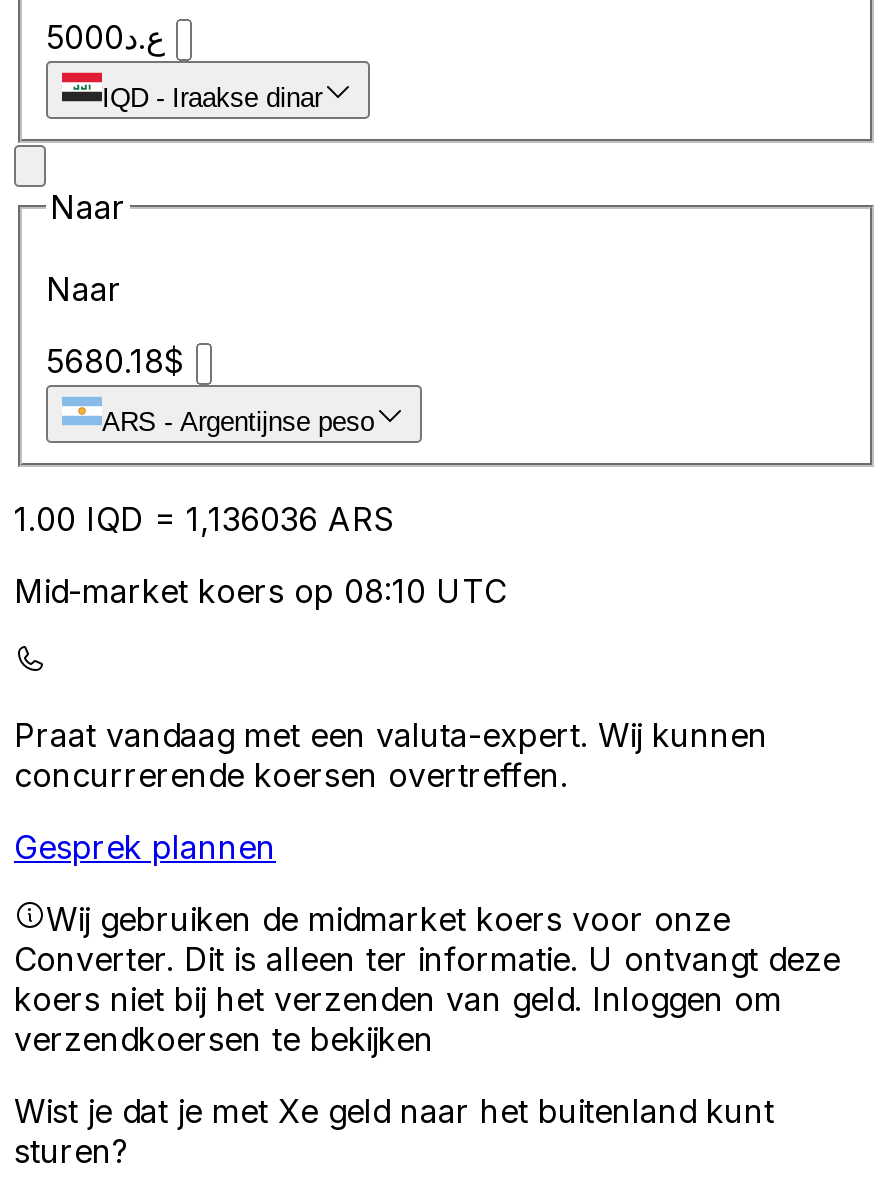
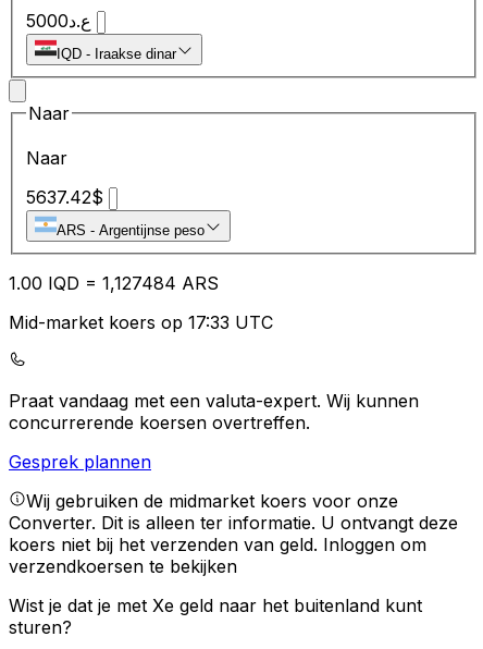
[46,342,196,382] 5680.18$ -> [26,187,109,208] 5637.42$
[14,500,396,540] 1.00 IQD = 1, 136036 ARS -> [9,273,219,294] 1.00 IQD = 1, 127484 ARS
[14,572,506,612] Mid-market koers op 08:10 UTC -> [9,312,273,334] Mid-market koers op 17:33 UTC

